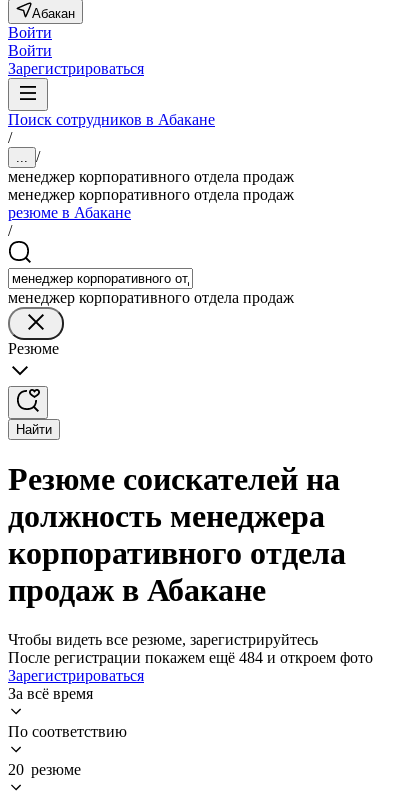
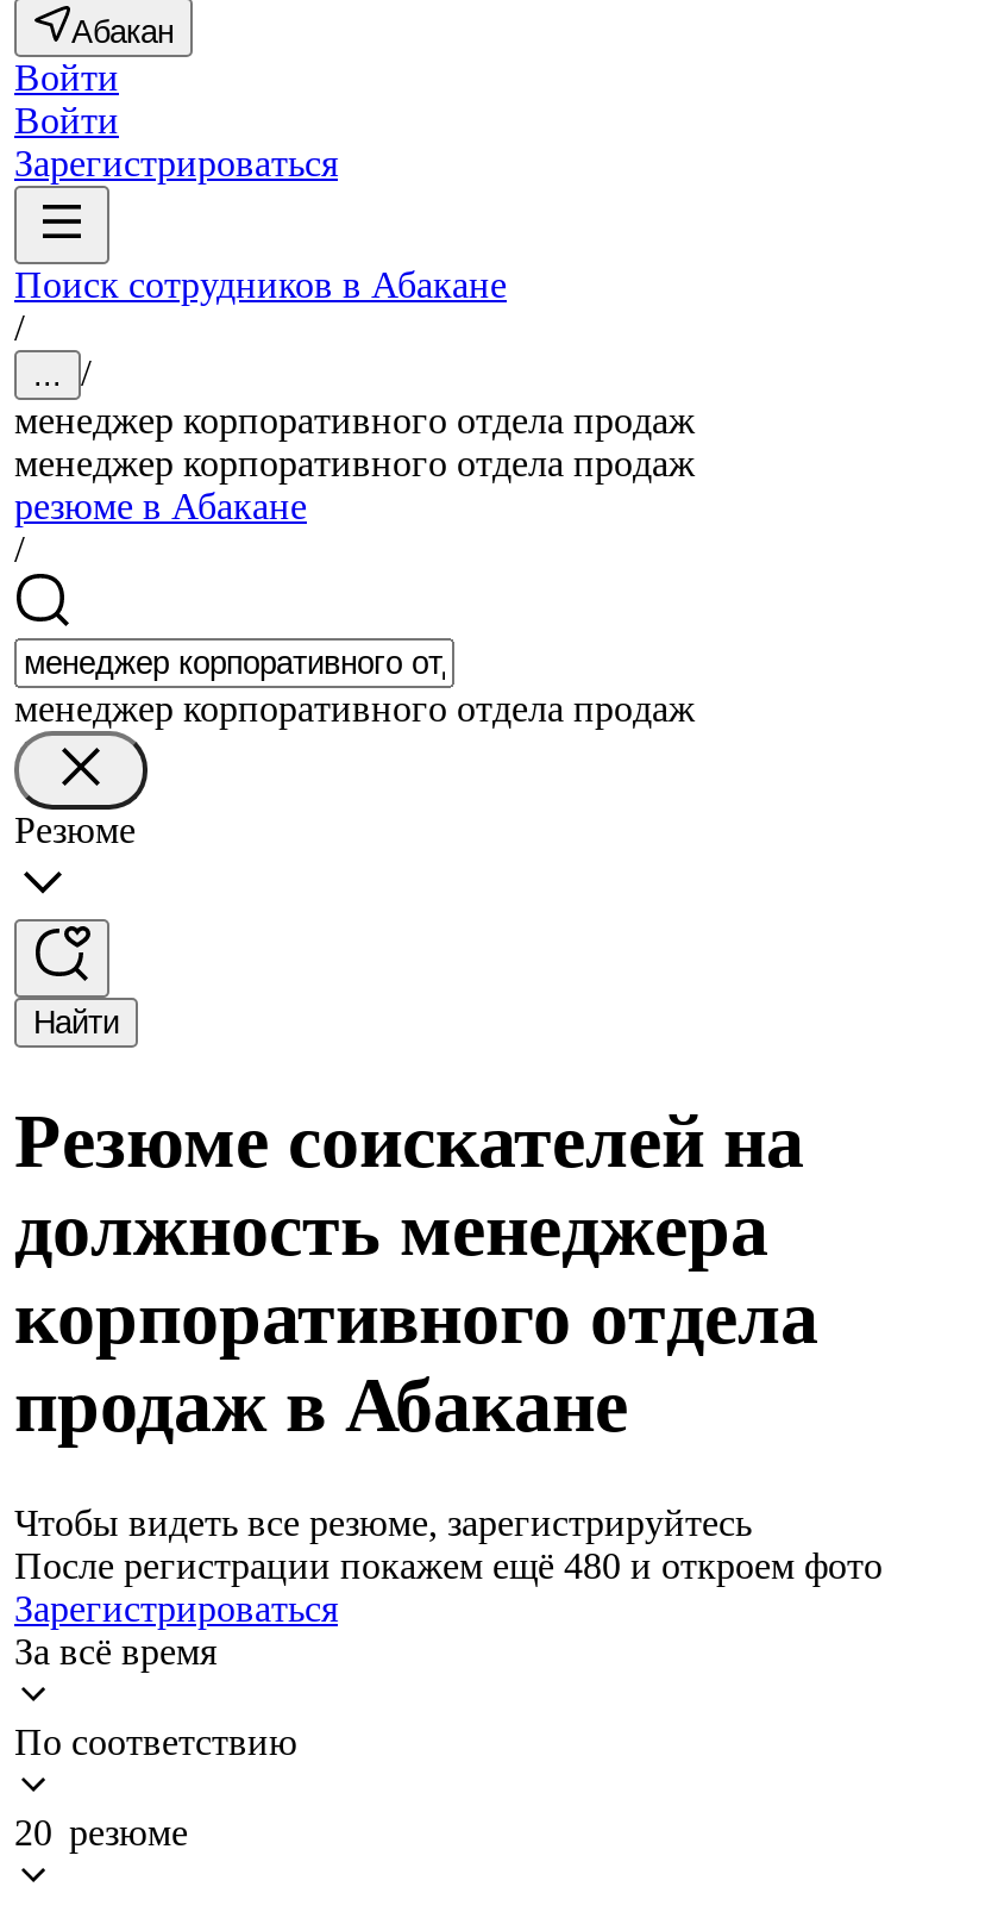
[8,649,373,666] После регистрации покажем ещё 484 и откроем фото -> [14,1545,883,1586] После регистрации покажем ещё 480 и откроем фото

